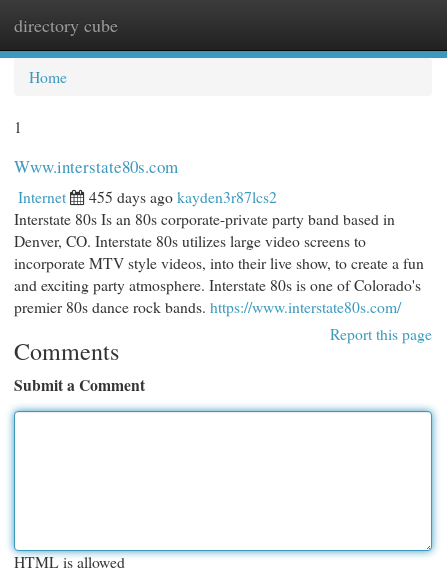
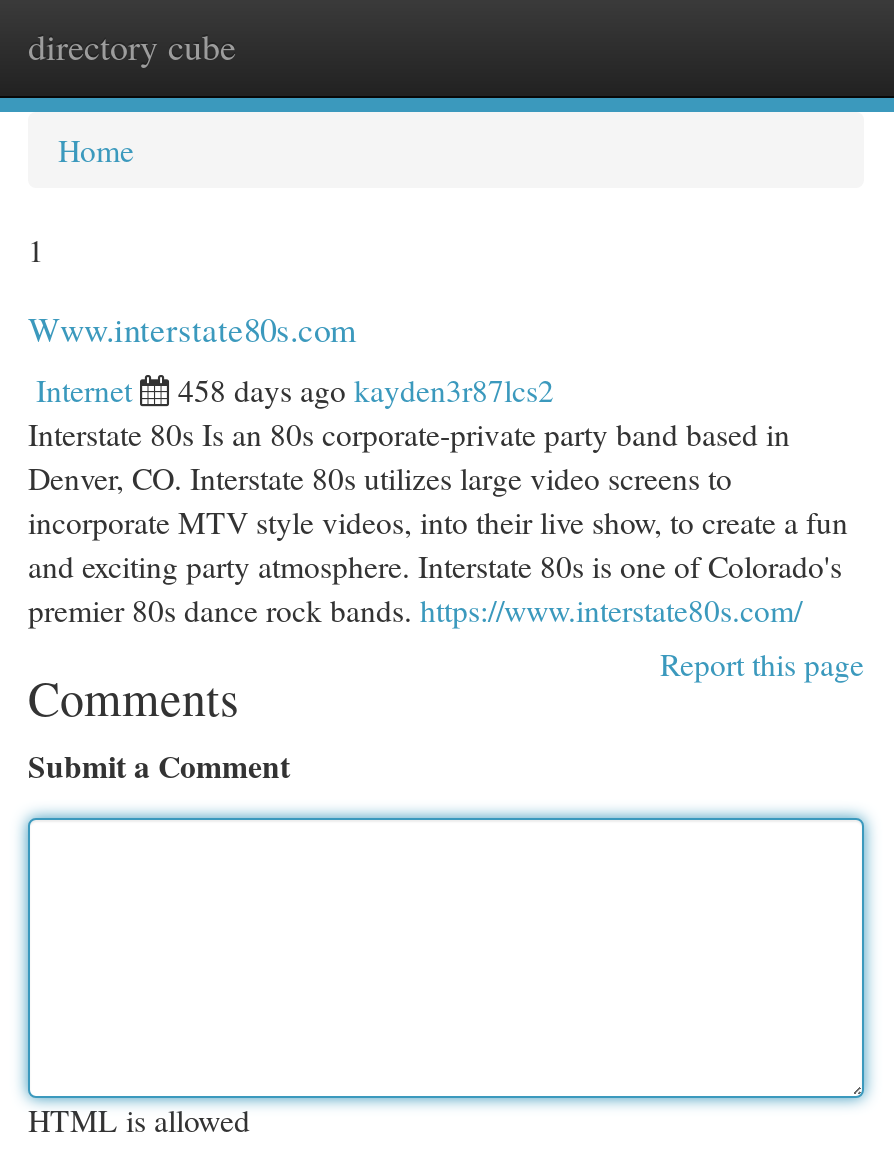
[89,186,277,207] 455 days ago kayden3r87lcs2 -> [178,368,554,410] 458 days ago kayden3r87lcs2

